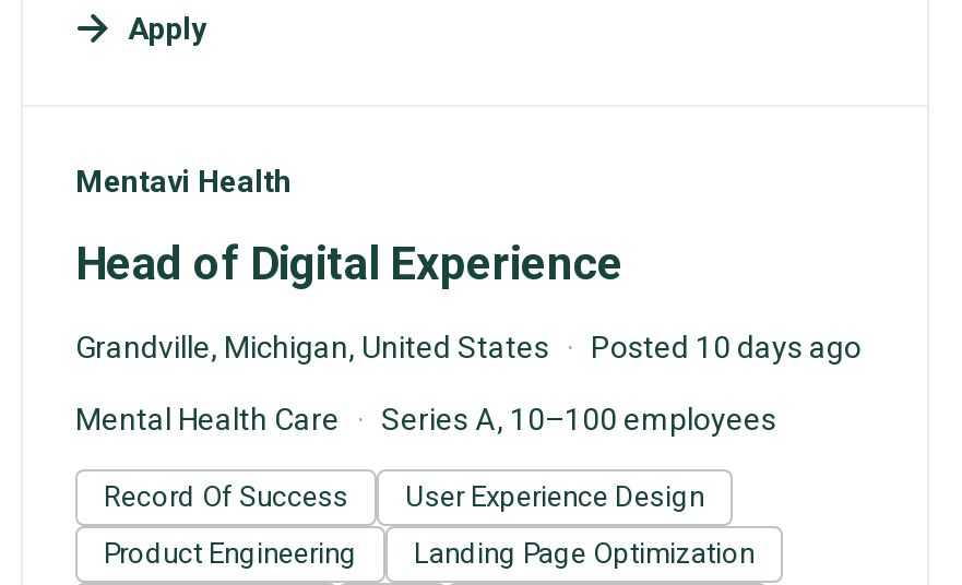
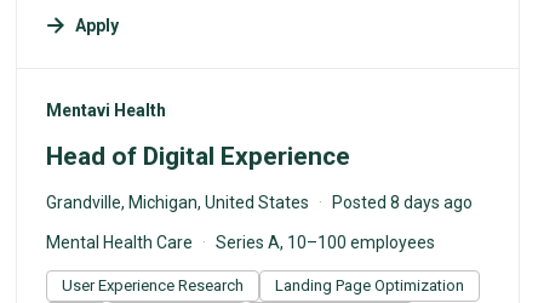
[591,329,862,364] Posted 10 days ago -> [332,192,473,212] Posted 8 days ago
[104,480,704,569] Record Of Success | User Experience Design | Product Engineering -> [62,276,244,294] User Experience Research

